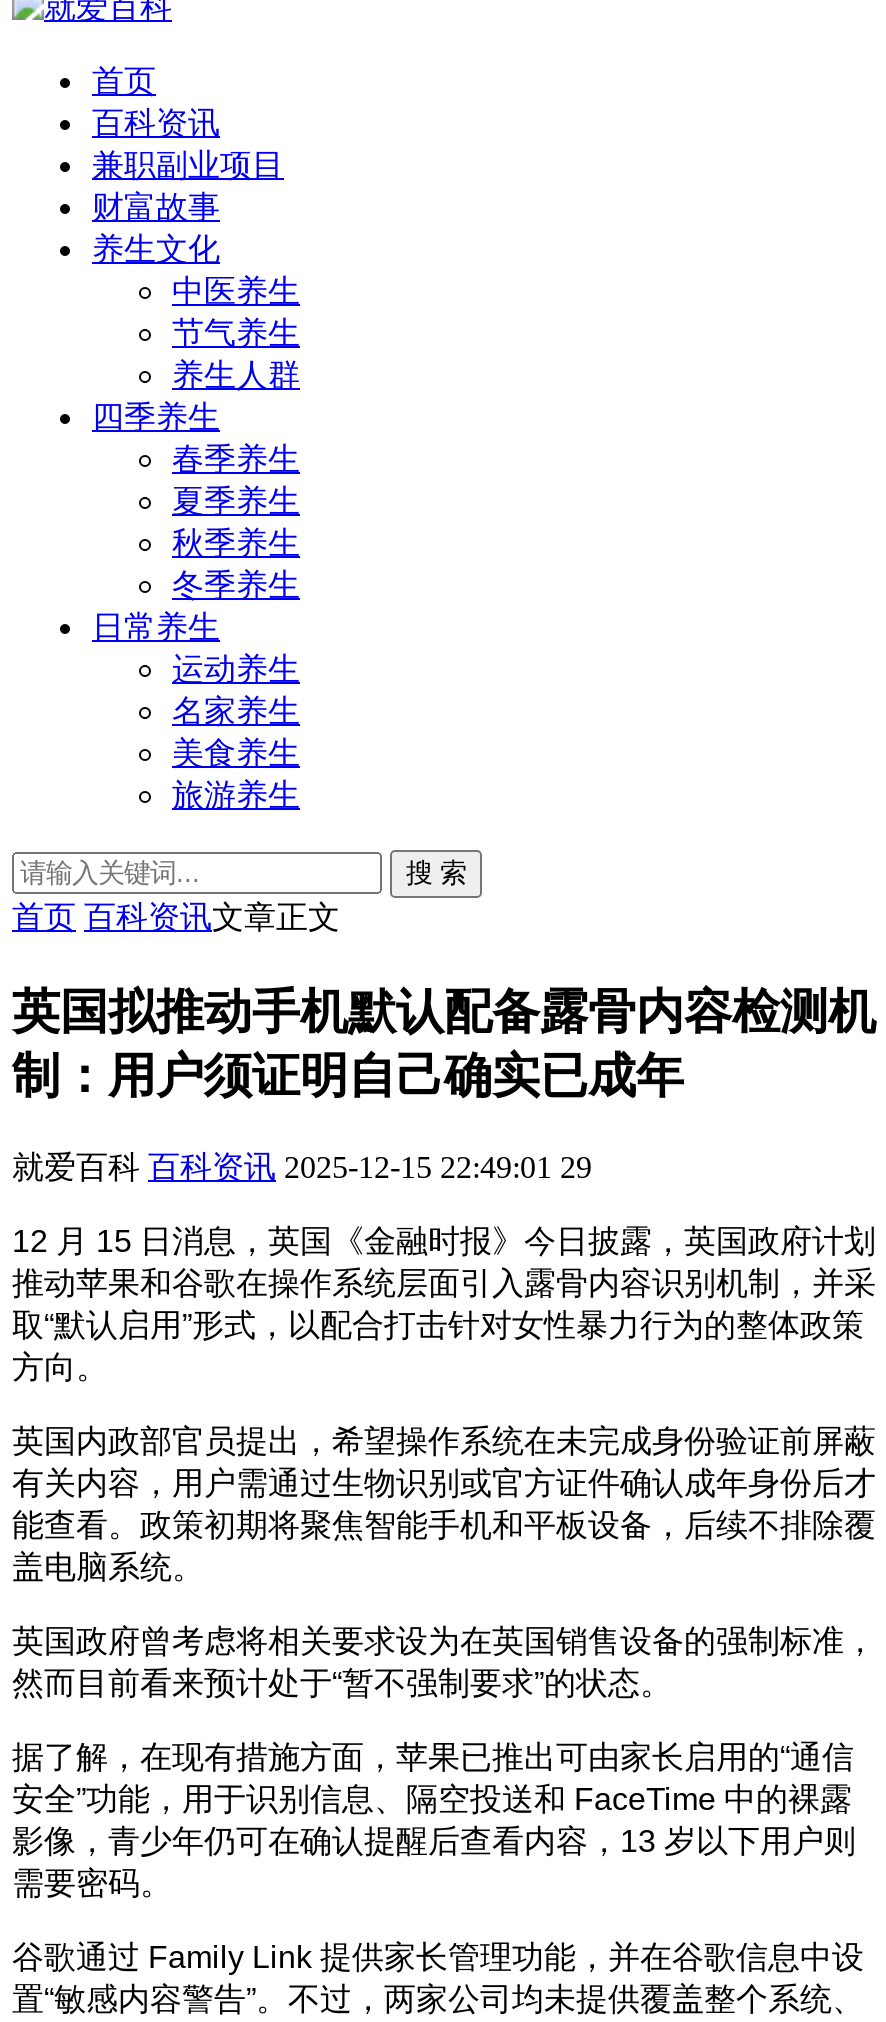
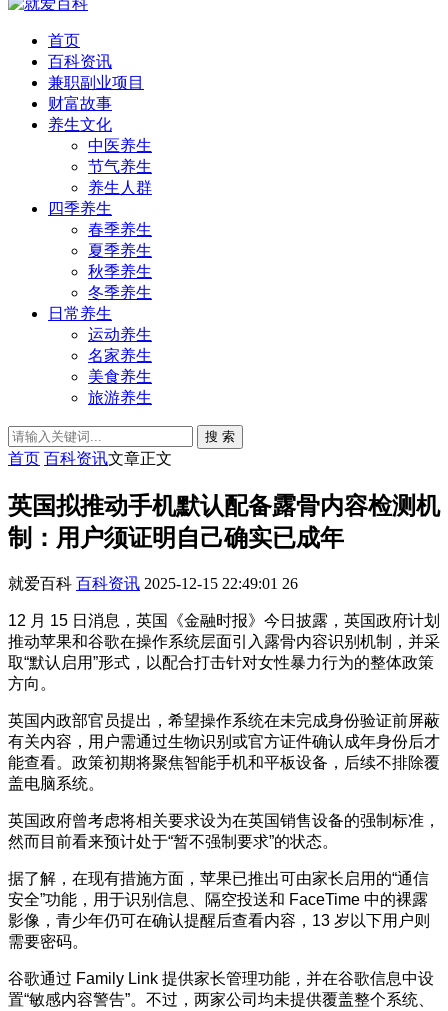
[12,1150,592,1184] 就爱百科 百科资讯 2025-12-15 22:49:01 29 -> [8,575,298,592] 就爱百科 百科资讯 2025-12-15 22:49:01 26

